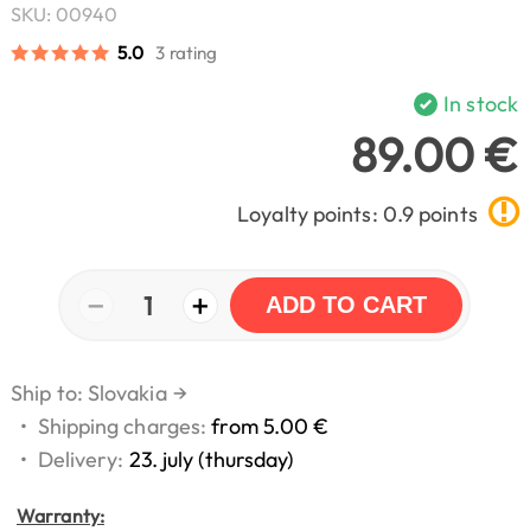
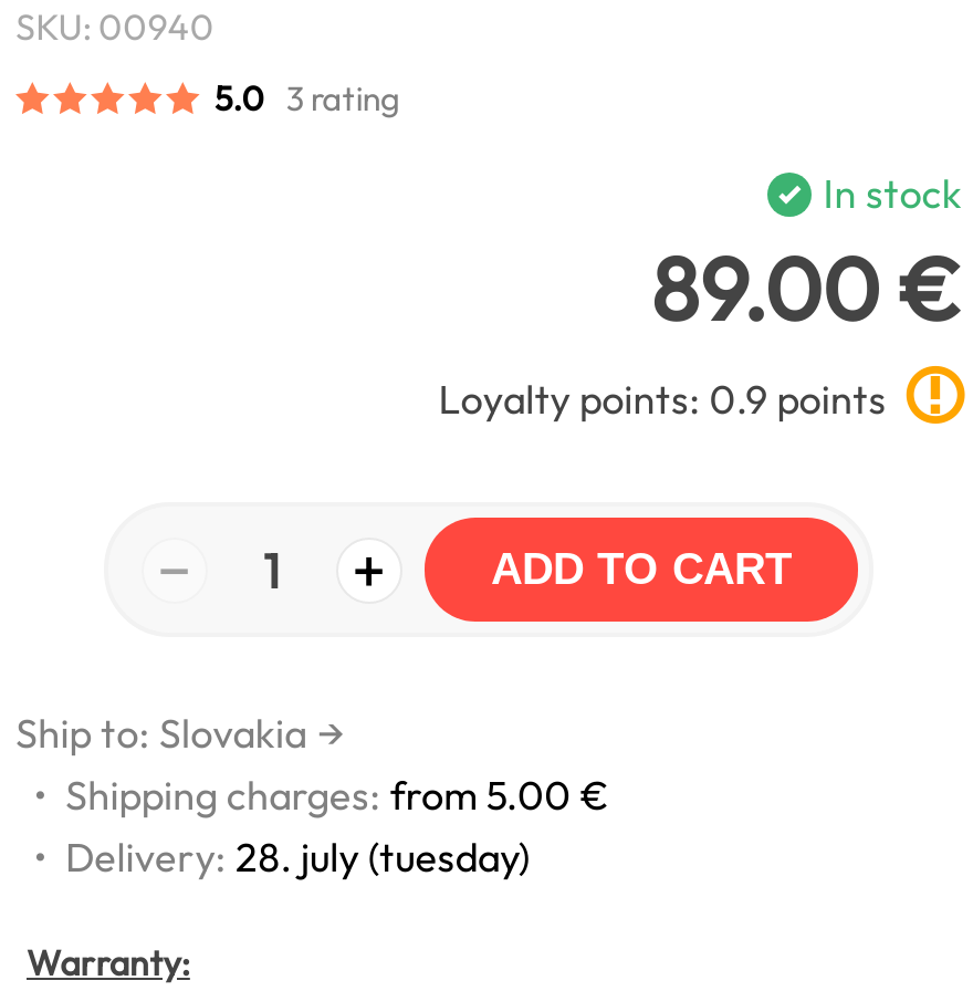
[11,446,293,473] • Delivery: 23. july (thursday) -> [15,832,529,883] • Delivery: 28. july (tuesday)

